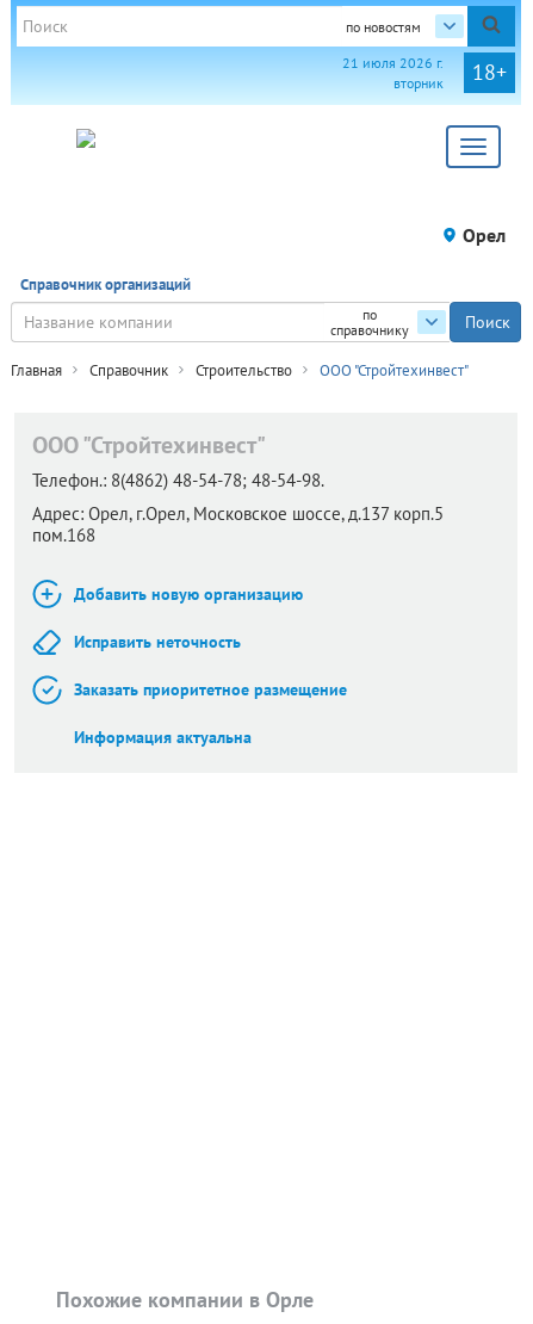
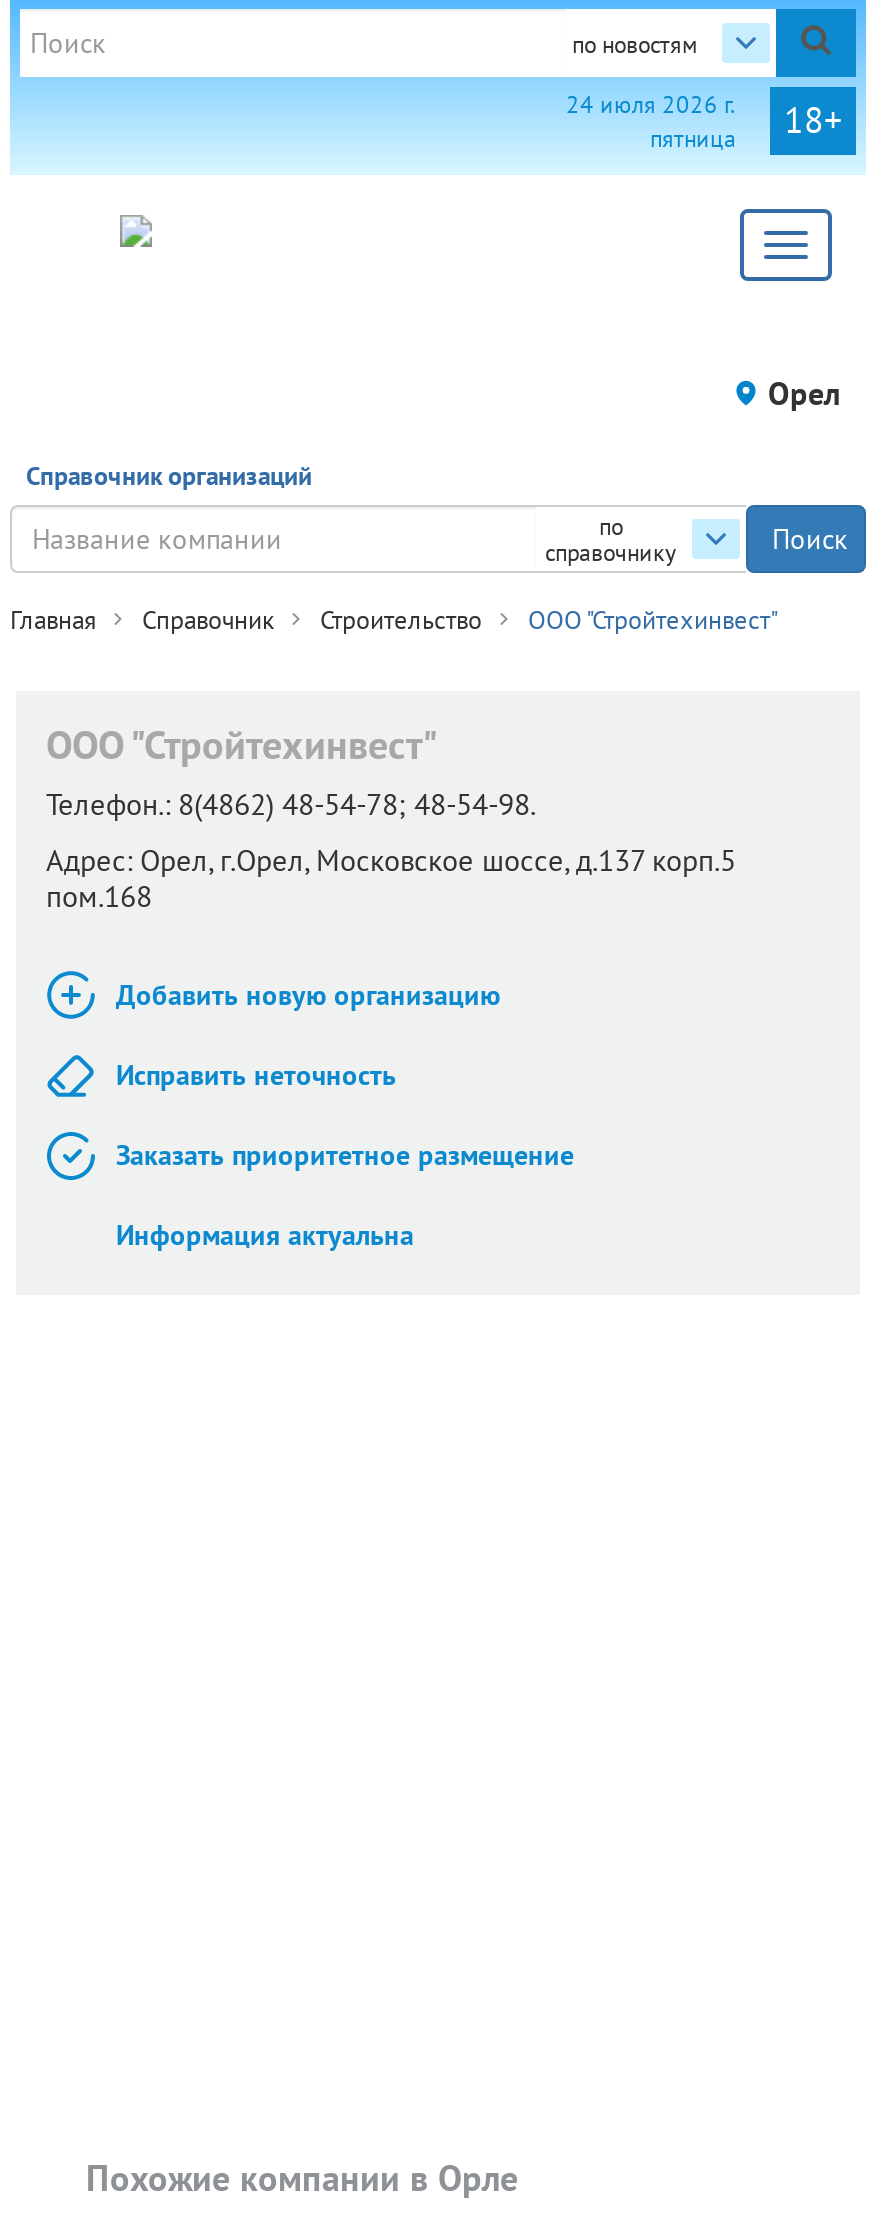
[342,54,444,92] 21 июля 2026 г. | вторник -> [566,89,736,153] 24 июля 2026 г. | пятница

